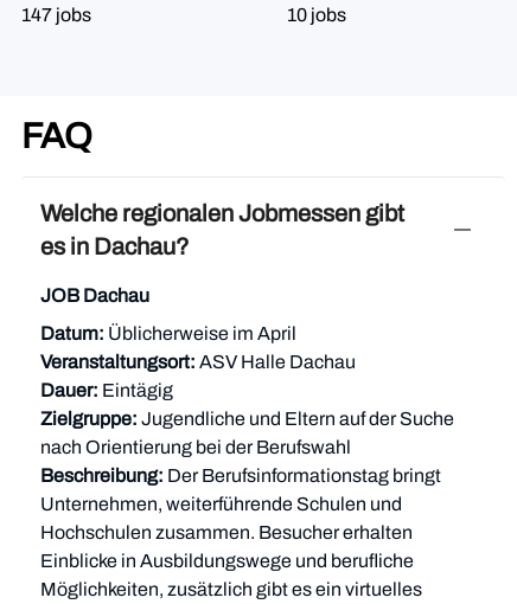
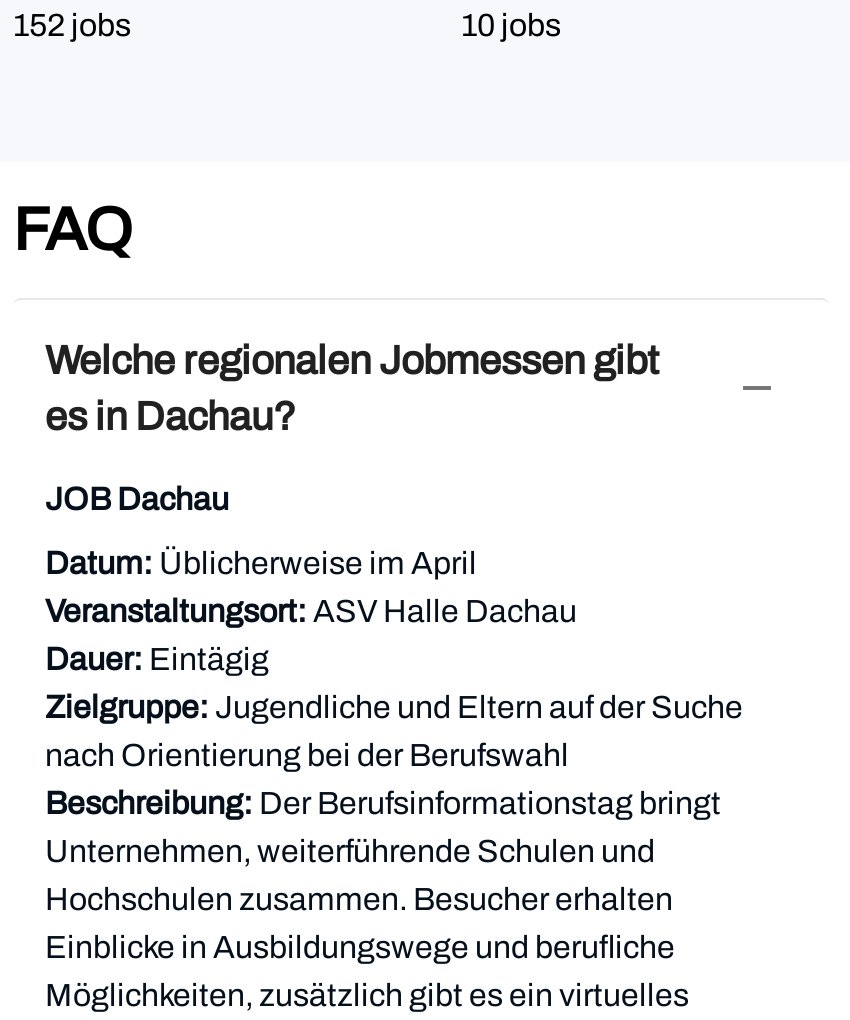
[21,5,91,25] 147 jobs -> [13,8,131,42] 152 jobs

